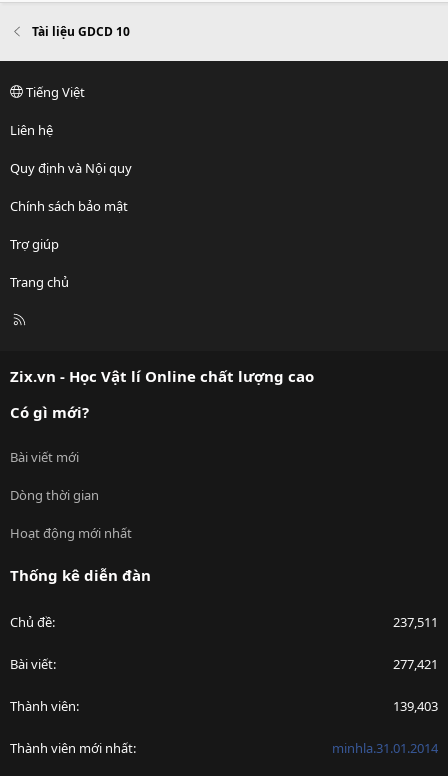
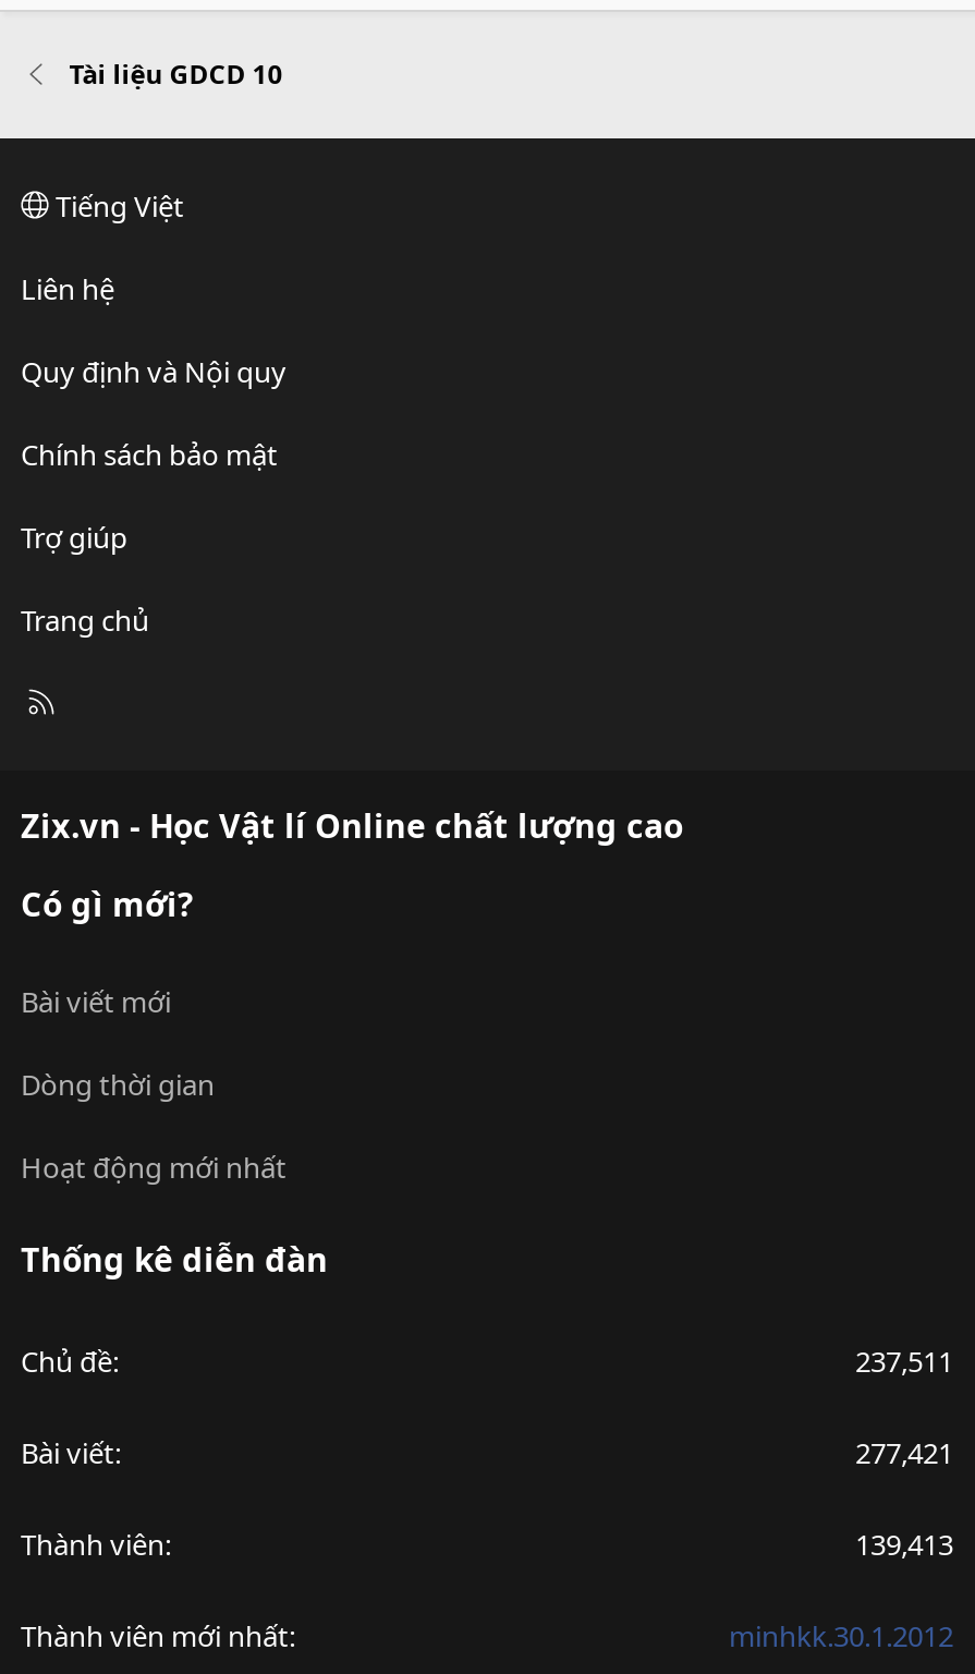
[393,697,438,715] 139,403 -> [855,1524,953,1563] 139,413
[332,739,438,757] minhla.31.01.2014 -> [729,1615,953,1655] minhkk.30.1.2012

